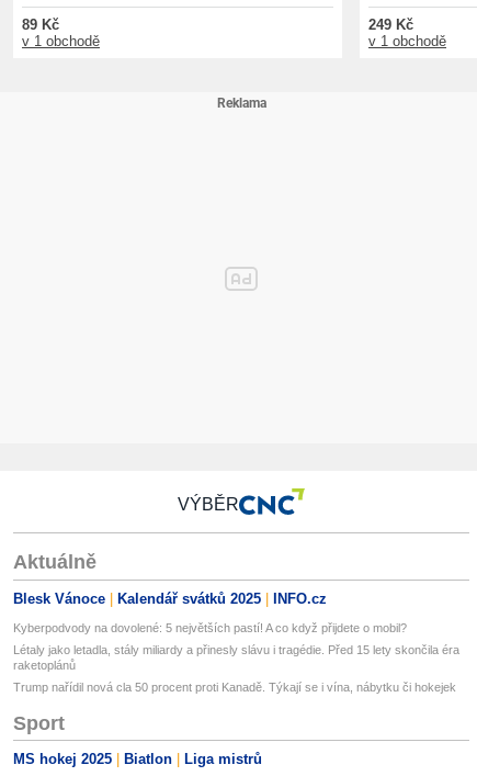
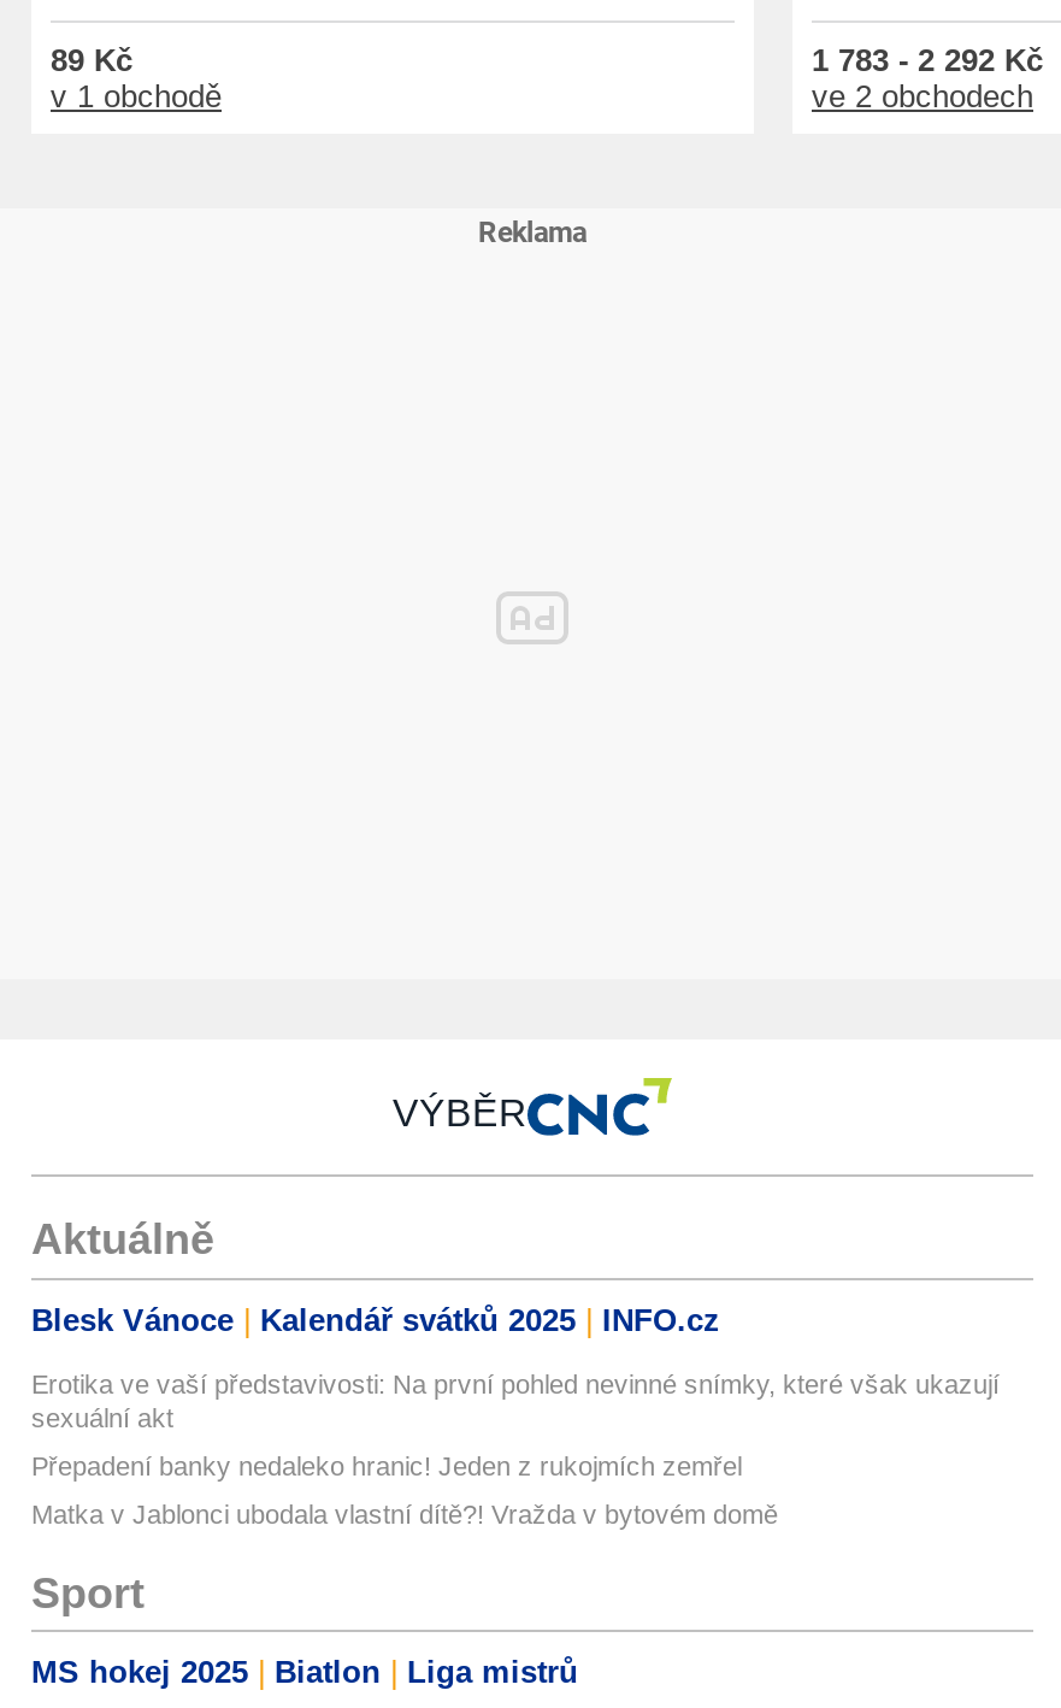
[368,16,446,49] 249 Kč | v 1 obchodě -> [812,42,1043,114] 1 783 - 2 292 Kč | ve 2 obchodech
[13,621,407,634] Kyberpodvody na dovolené: 5 největších pastí! A co když přijdete o mobil? -> [31,1369,1000,1432] Erotika ve vaší představivosti: Na první pohled nevinné snímky, které však ukazují | sexuální akt
[13,643,459,672] Létaly jako letadla, stály miliardy a přinesly slávu i tragédie. Před 15 lety skončila éra | raketoplánů -> [31,1451,742,1480] Přepadení banky nedaleko hranic! Jeden z rukojmích zemřel
[13,680,456,694] Trump nařídil nová cla 50 procent proti Kanadě. Týkají se i vína, nábytku či hokejek -> [31,1499,778,1528] Matka v Jablonci ubodala vlastní dítě?! Vražda v bytovém domě

